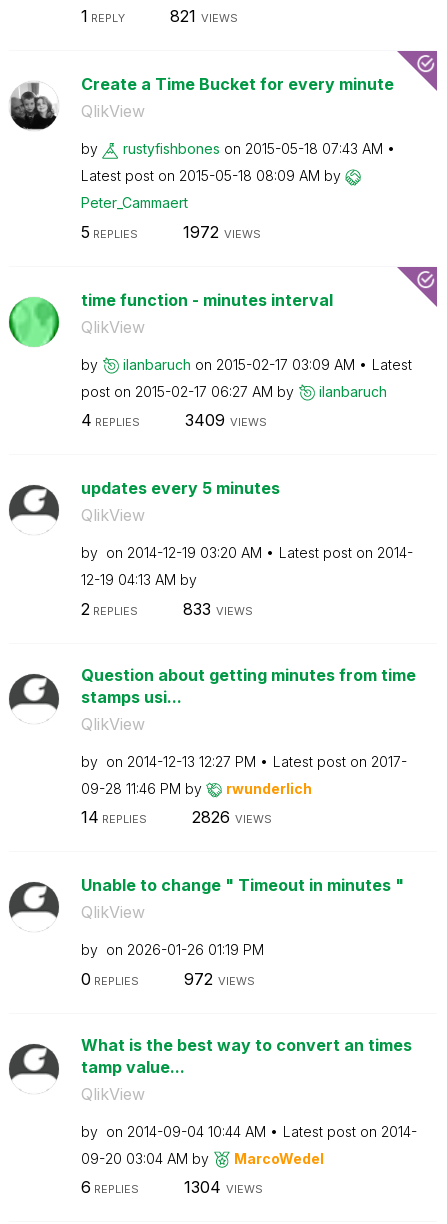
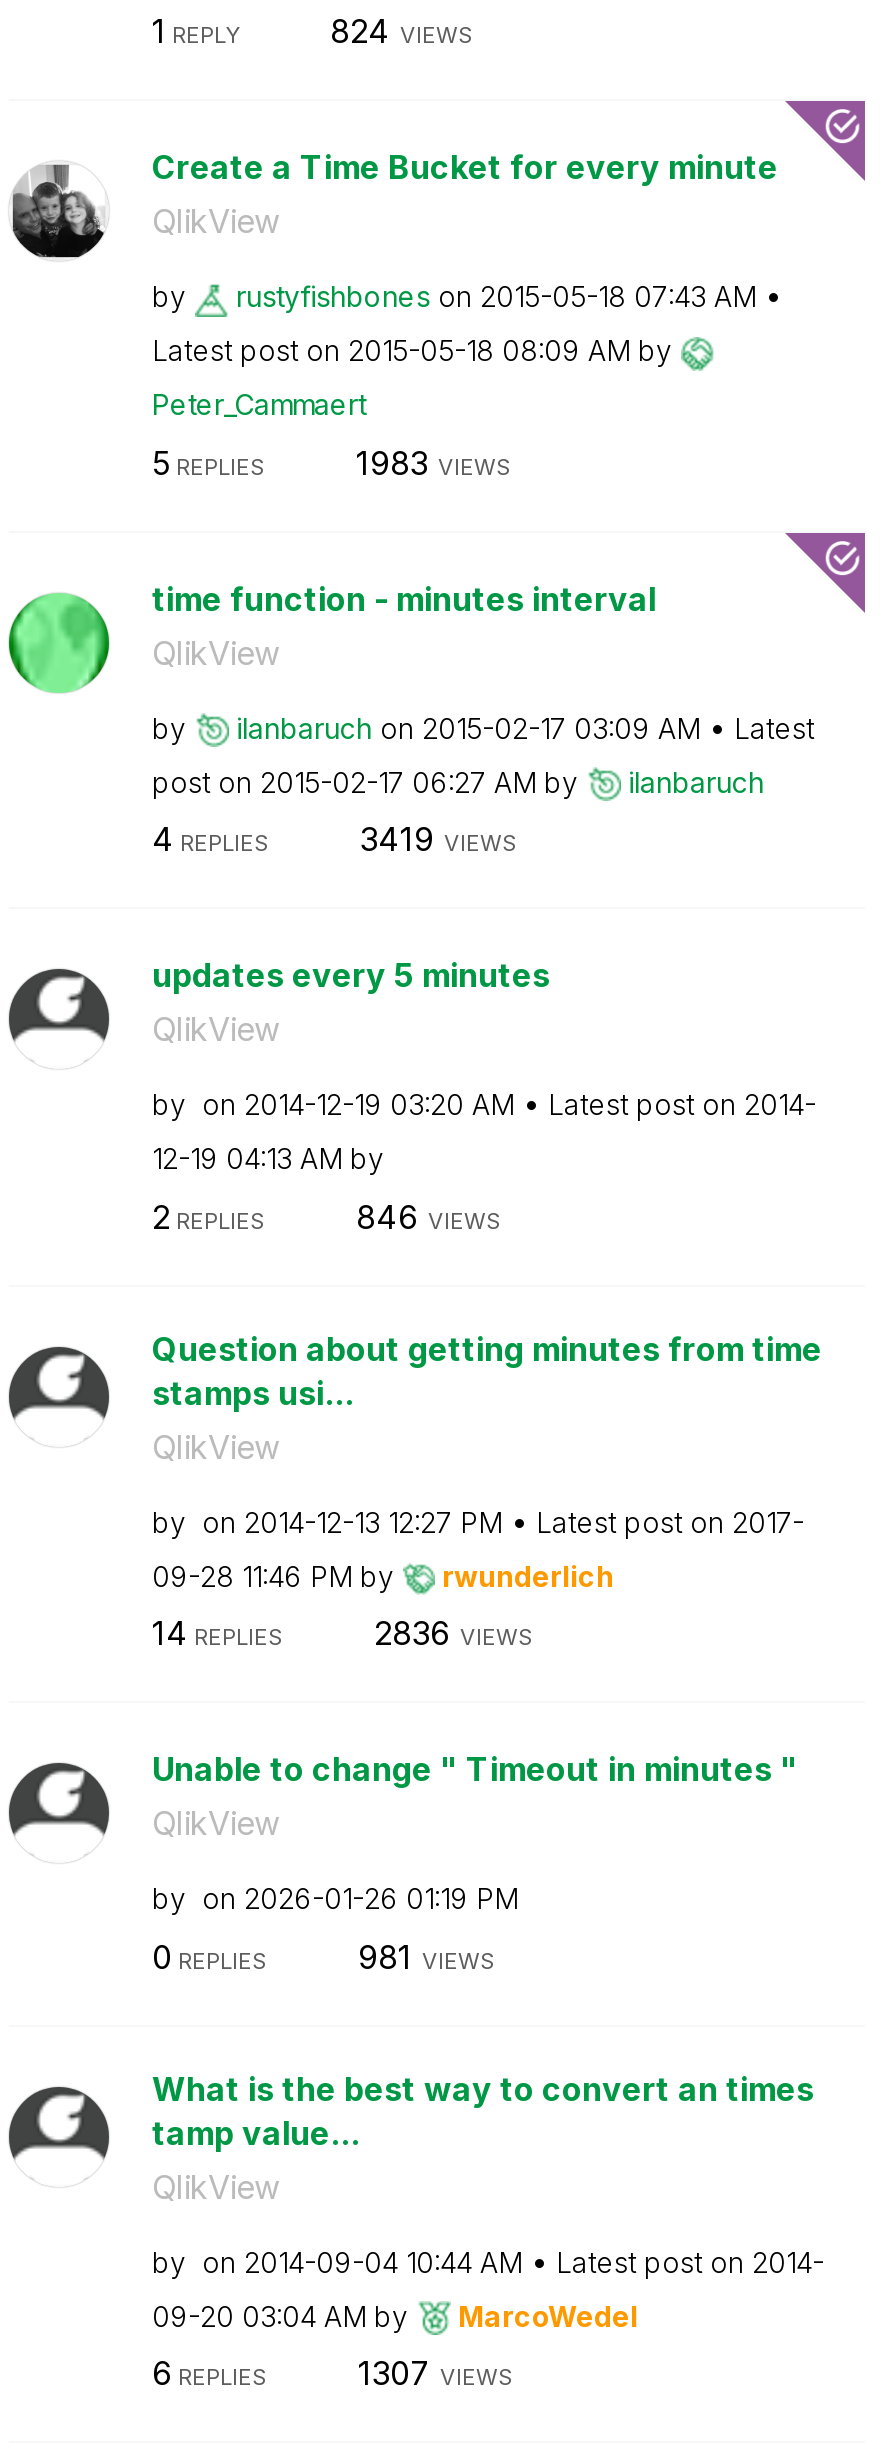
[169,6,237,26] 821 VIEWS -> [330,11,474,51] 824 VIEWS
[182,221,260,241] 1972 VIEWS -> [356,442,512,482] 1983 VIEWS
[184,410,266,430] 3409 VIEWS -> [360,819,518,859] 3419 VIEWS
[182,598,252,618] 833 VIEWS -> [356,1196,502,1236] 846 VIEWS
[191,807,271,827] 2826 VIEWS -> [374,1613,534,1653] 2836 VIEWS
[183,968,254,988] 972 VIEWS -> [358,1936,496,1976] 981 VIEWS
[183,1177,262,1197] 1304 VIEWS -> [358,2353,514,2393] 1307 VIEWS

